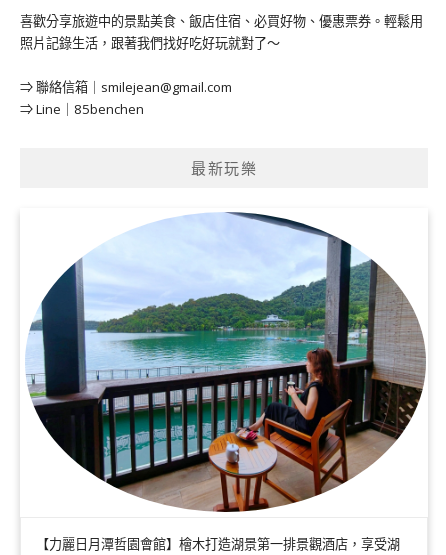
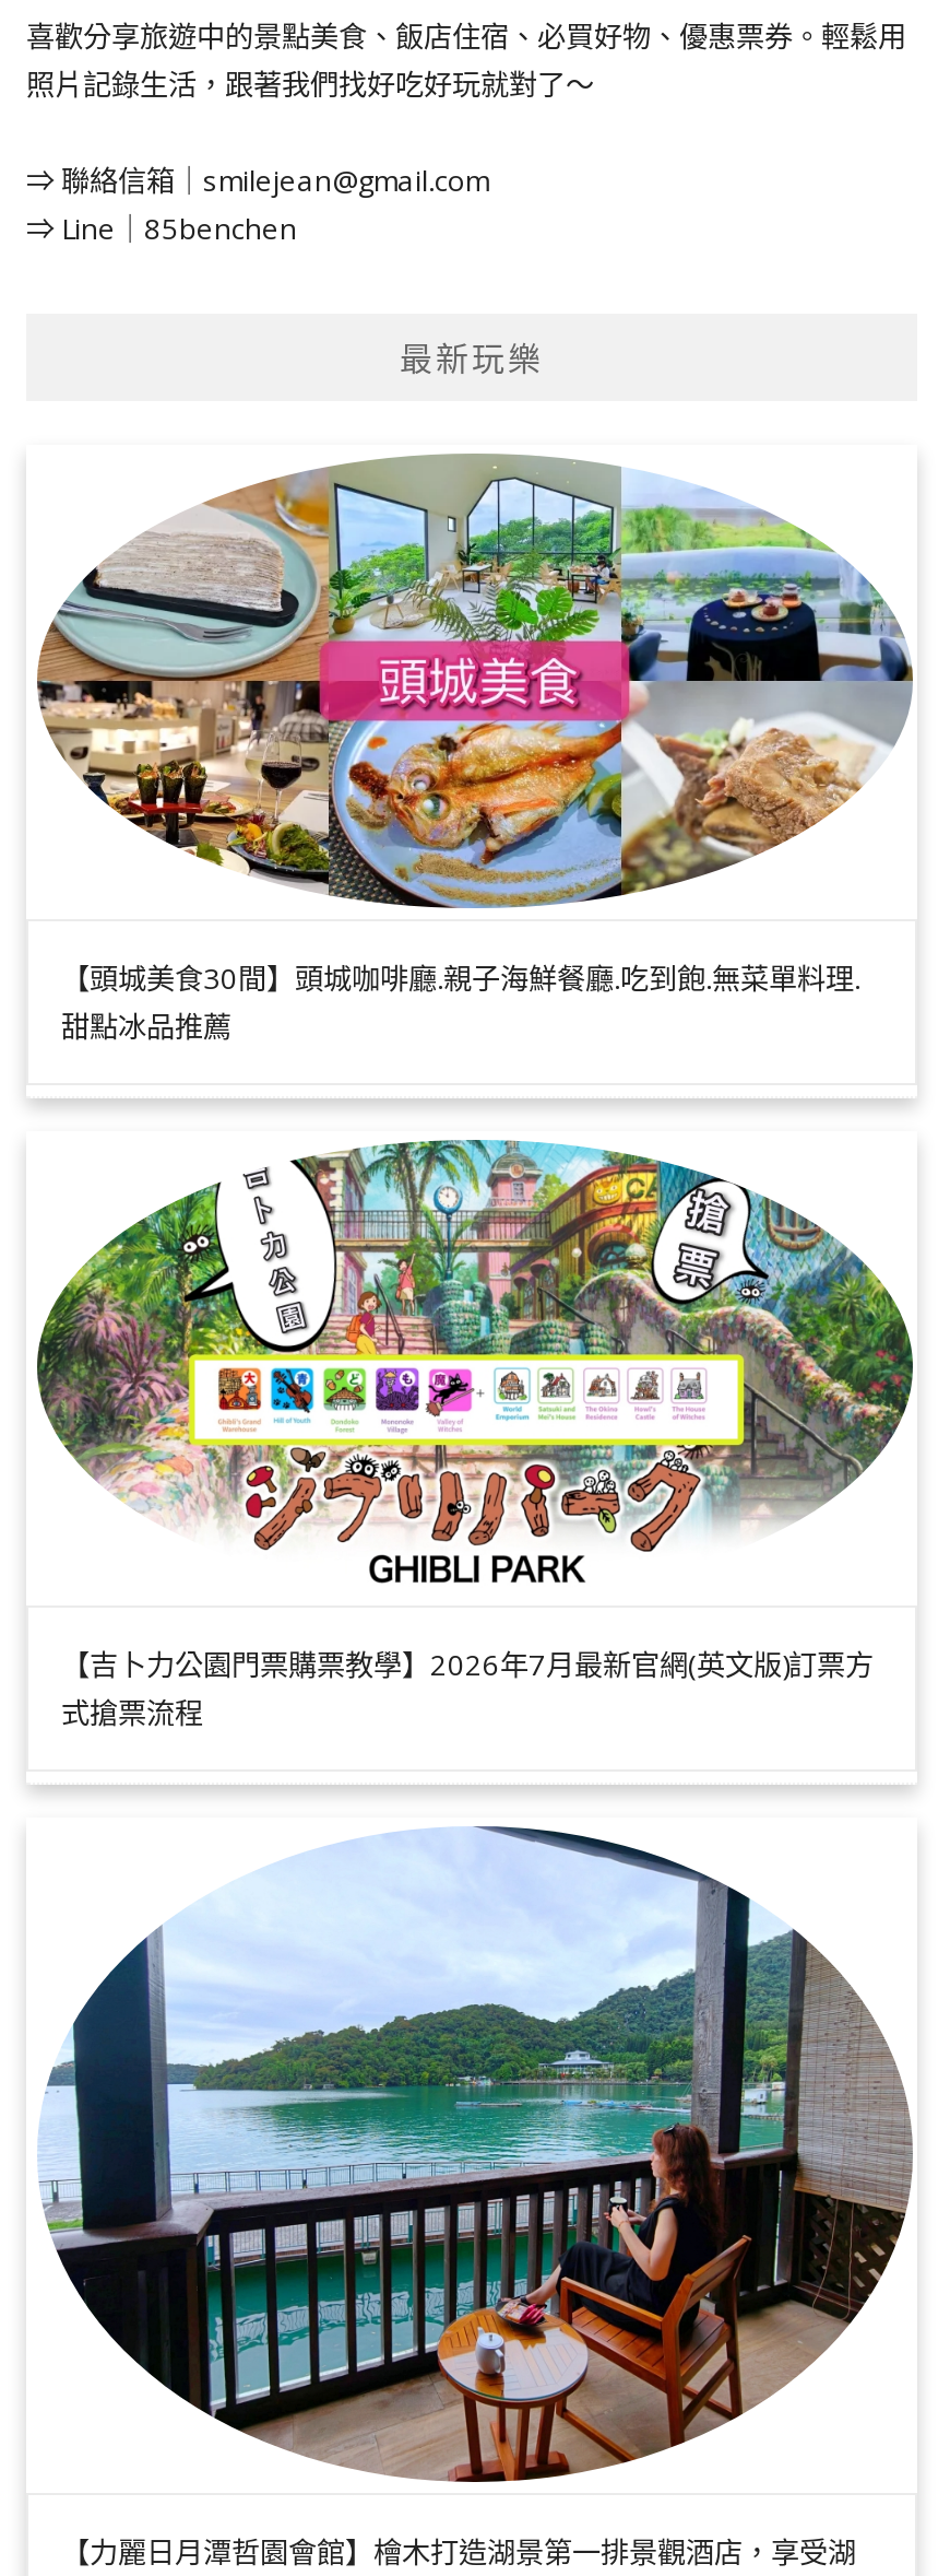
none -> [35,454,915,1046] [image] | 【頭城美食30間】頭城咖啡廳.親子海鮮餐廳.吃到飽.無菜單料理. | 甜點冰品推薦
none -> [35,1138,915,1733] [image] | 【吉卜力公園門票購票教學】2026年7月最新官網(英文版)訂票方 | 式搶票流程

